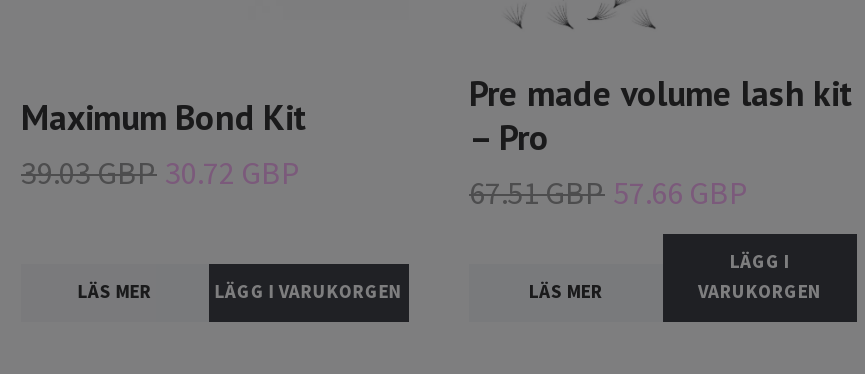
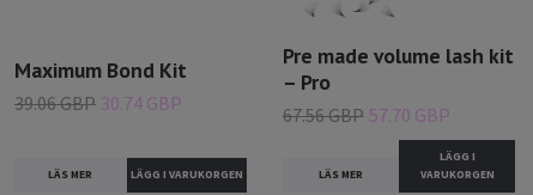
[21,153,301,193] 39.03 GBP 30.72 GBP -> [14,91,182,115] 39.06 GBP 30.74 GBP
[469,172,749,212] 67.51 GBP 57.66 GBP -> [283,103,450,127] 67.56 GBP 57.70 GBP

